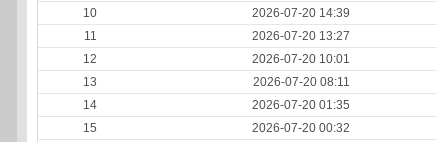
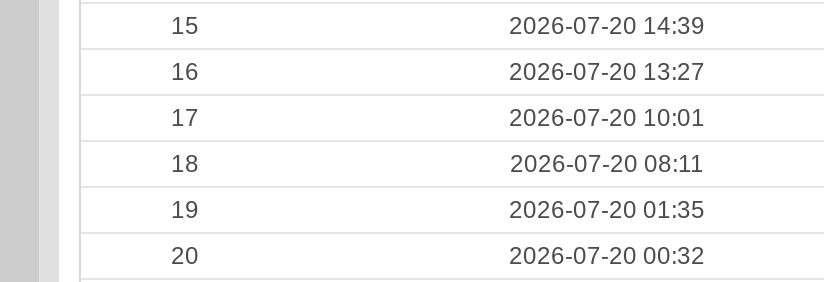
[83,6,97,20] 10 -> [171,12,199,40] 15
[83,29,96,43] 11 -> [171,58,199,86] 16
[83,52,97,66] 12 -> [171,104,199,132] 17
[83,75,97,89] 13 -> [171,150,199,178] 18
[83,98,97,112] 14 -> [171,196,199,224] 19
[83,121,97,135] 15 -> [171,242,199,270] 20

